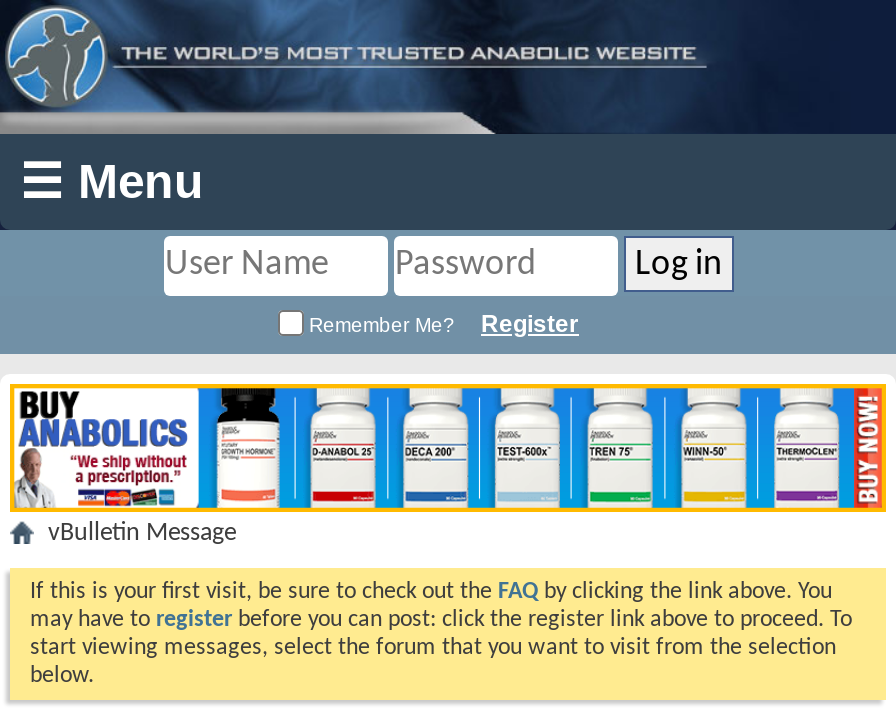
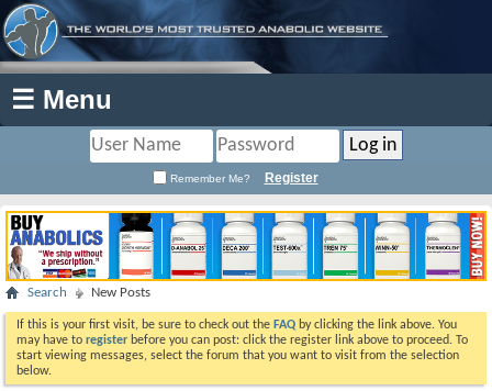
[48,520,236,546] vBulletin Message -> [27,286,150,300] Search | New Posts

